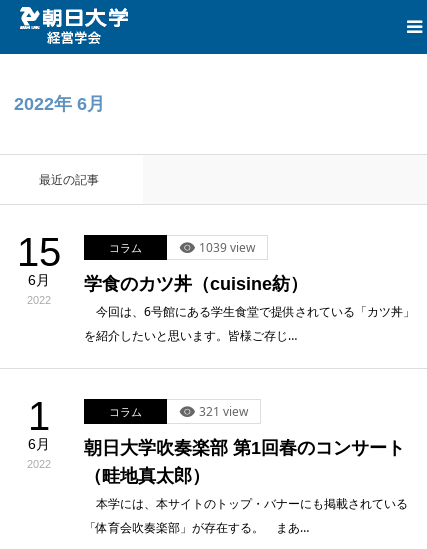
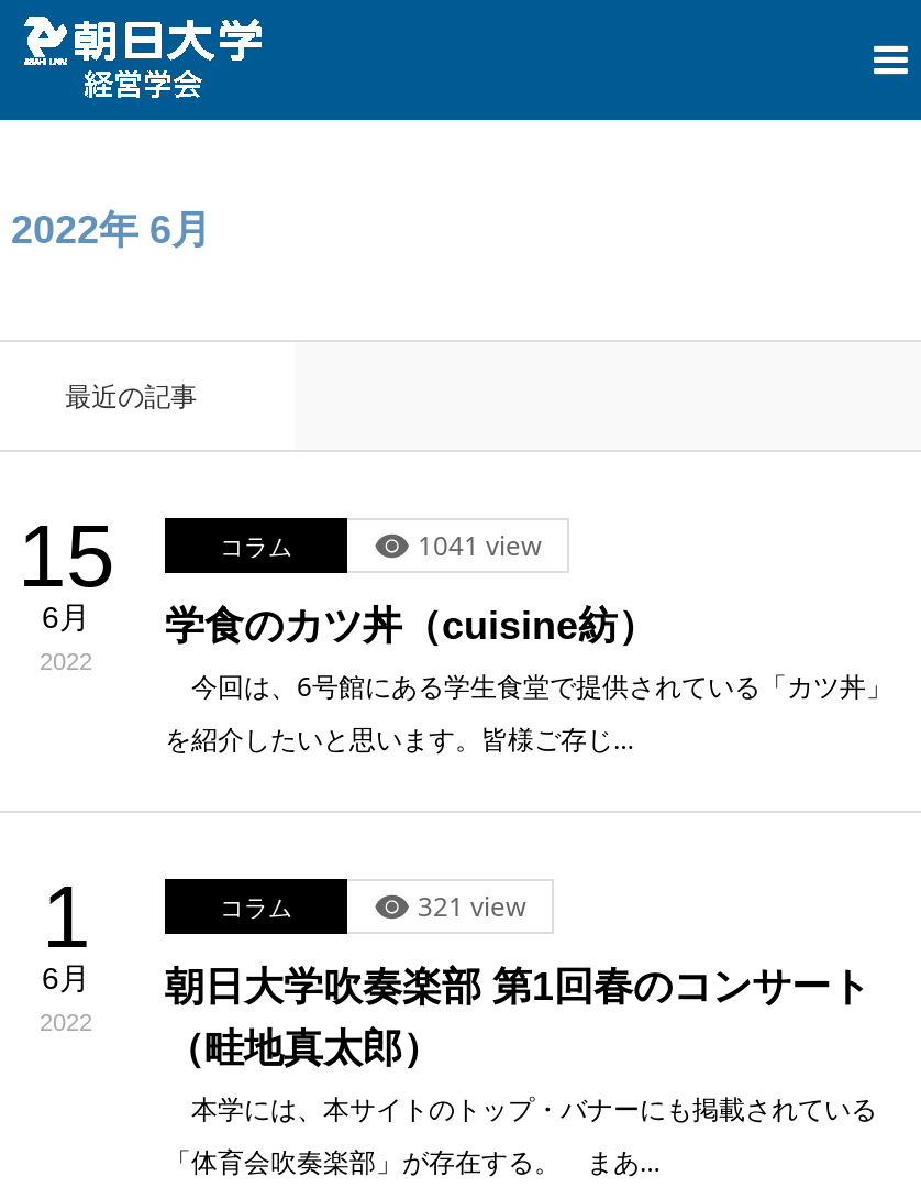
[199,239,255,256] 1039 view -> [418,527,541,564] 1041 view

